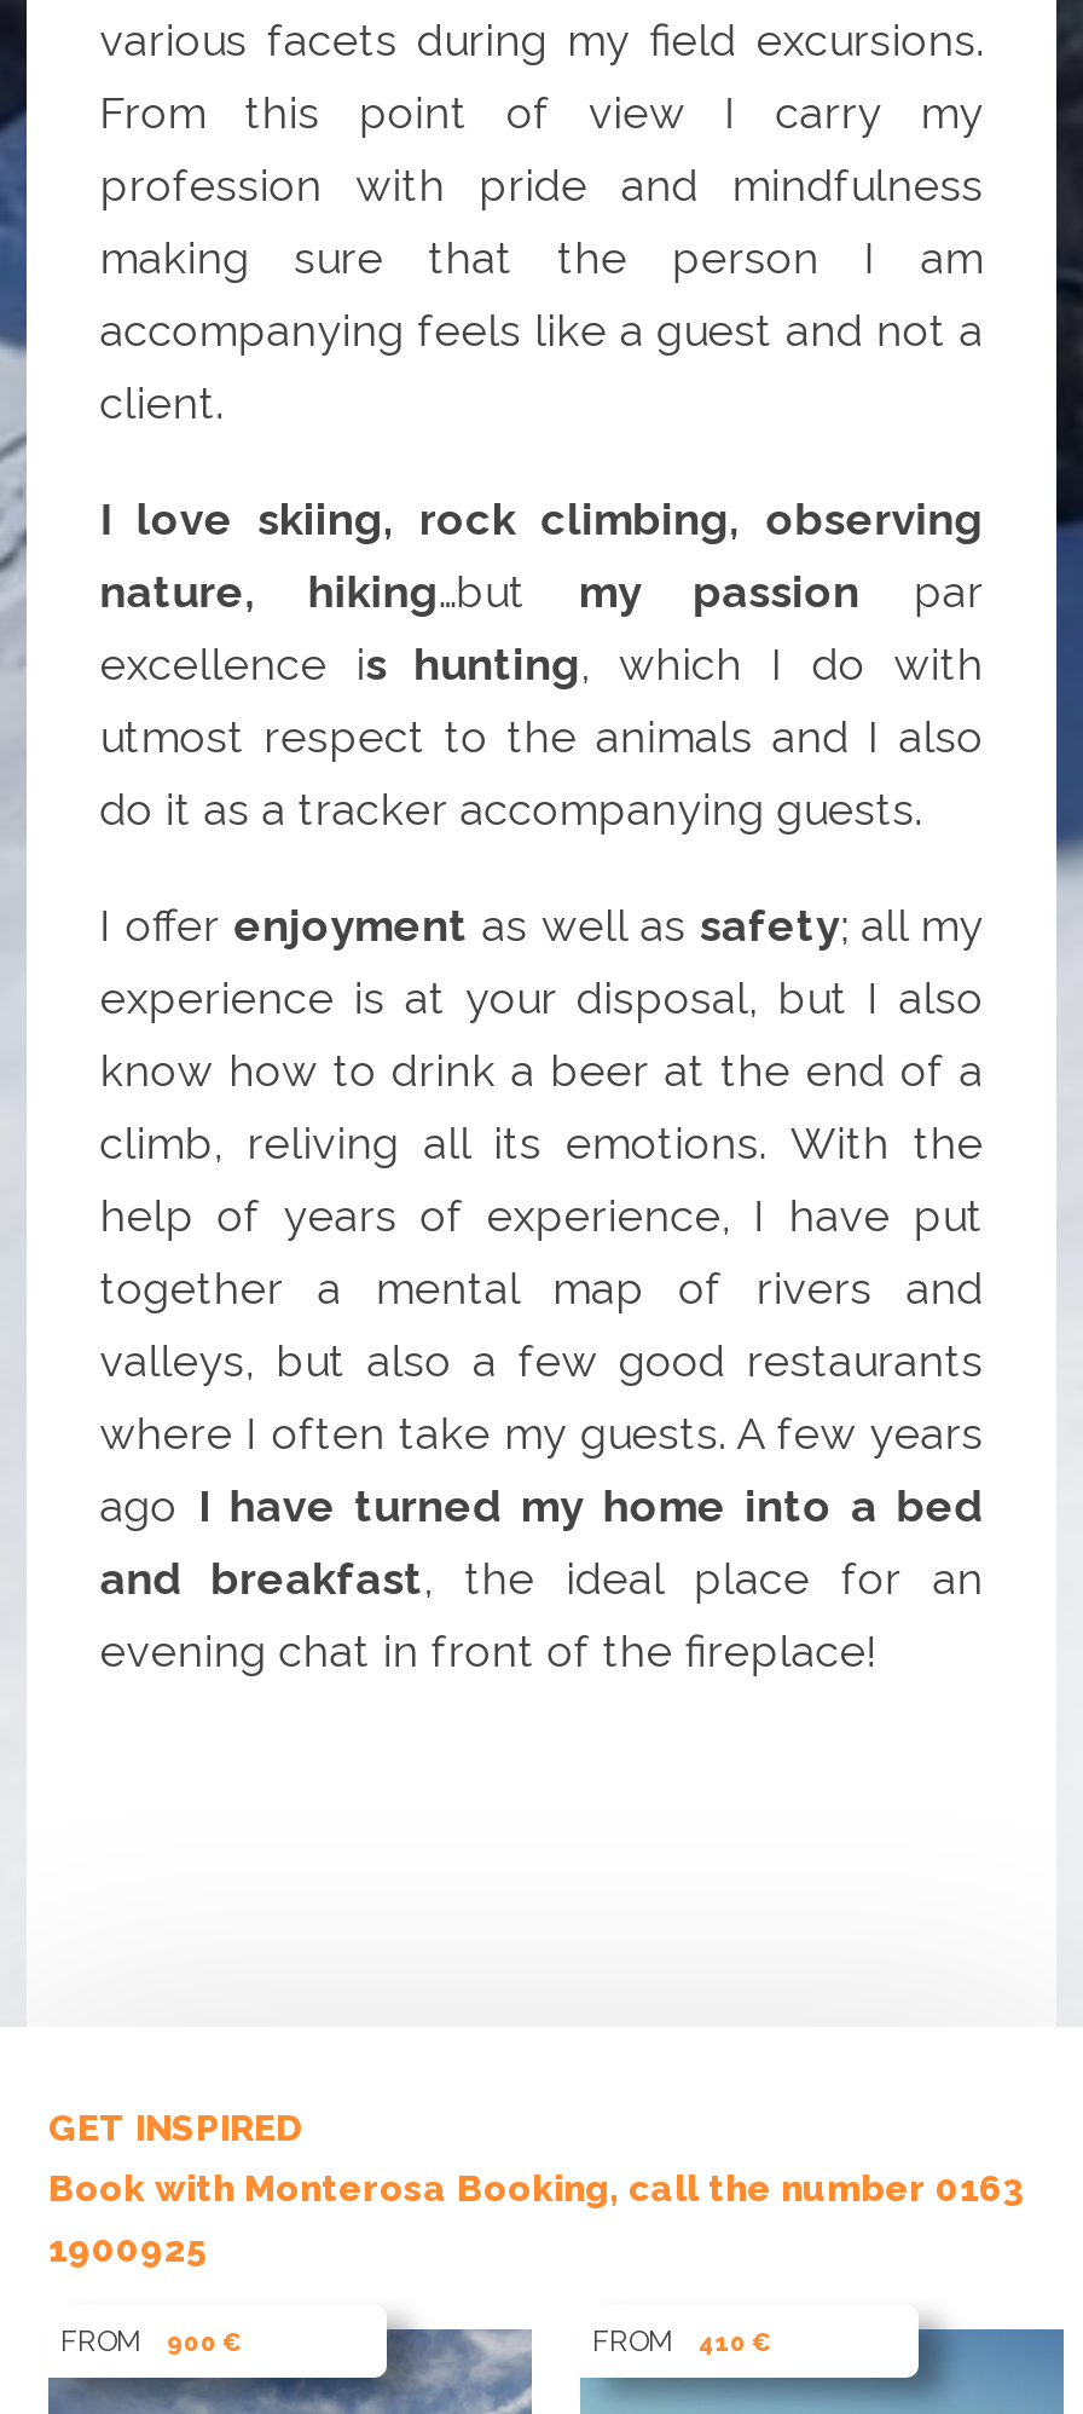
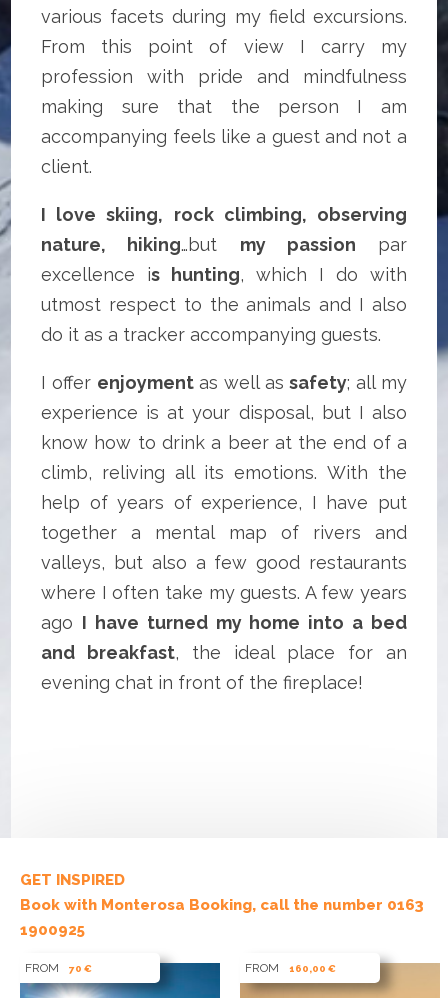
[60,2325,242,2359] FROM 900 € -> [25,961,92,975] FROM 70 €
[592,2325,771,2359] FROM 410 € -> [245,961,336,975] FROM 160,00 €

